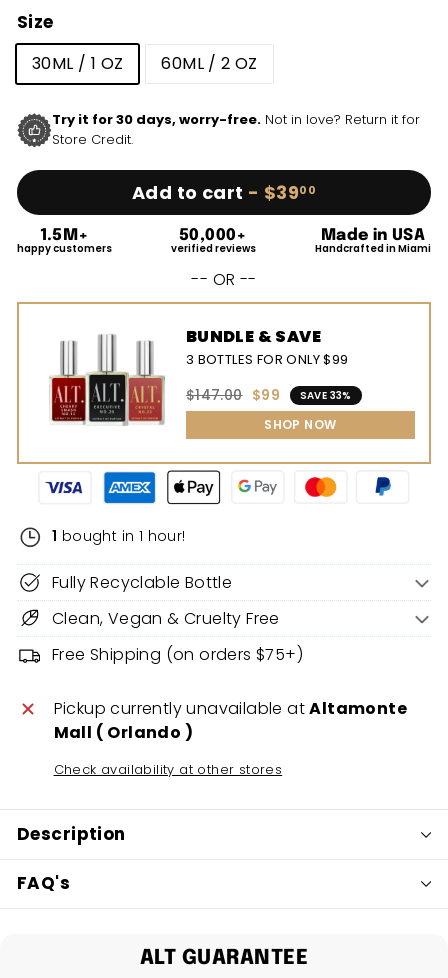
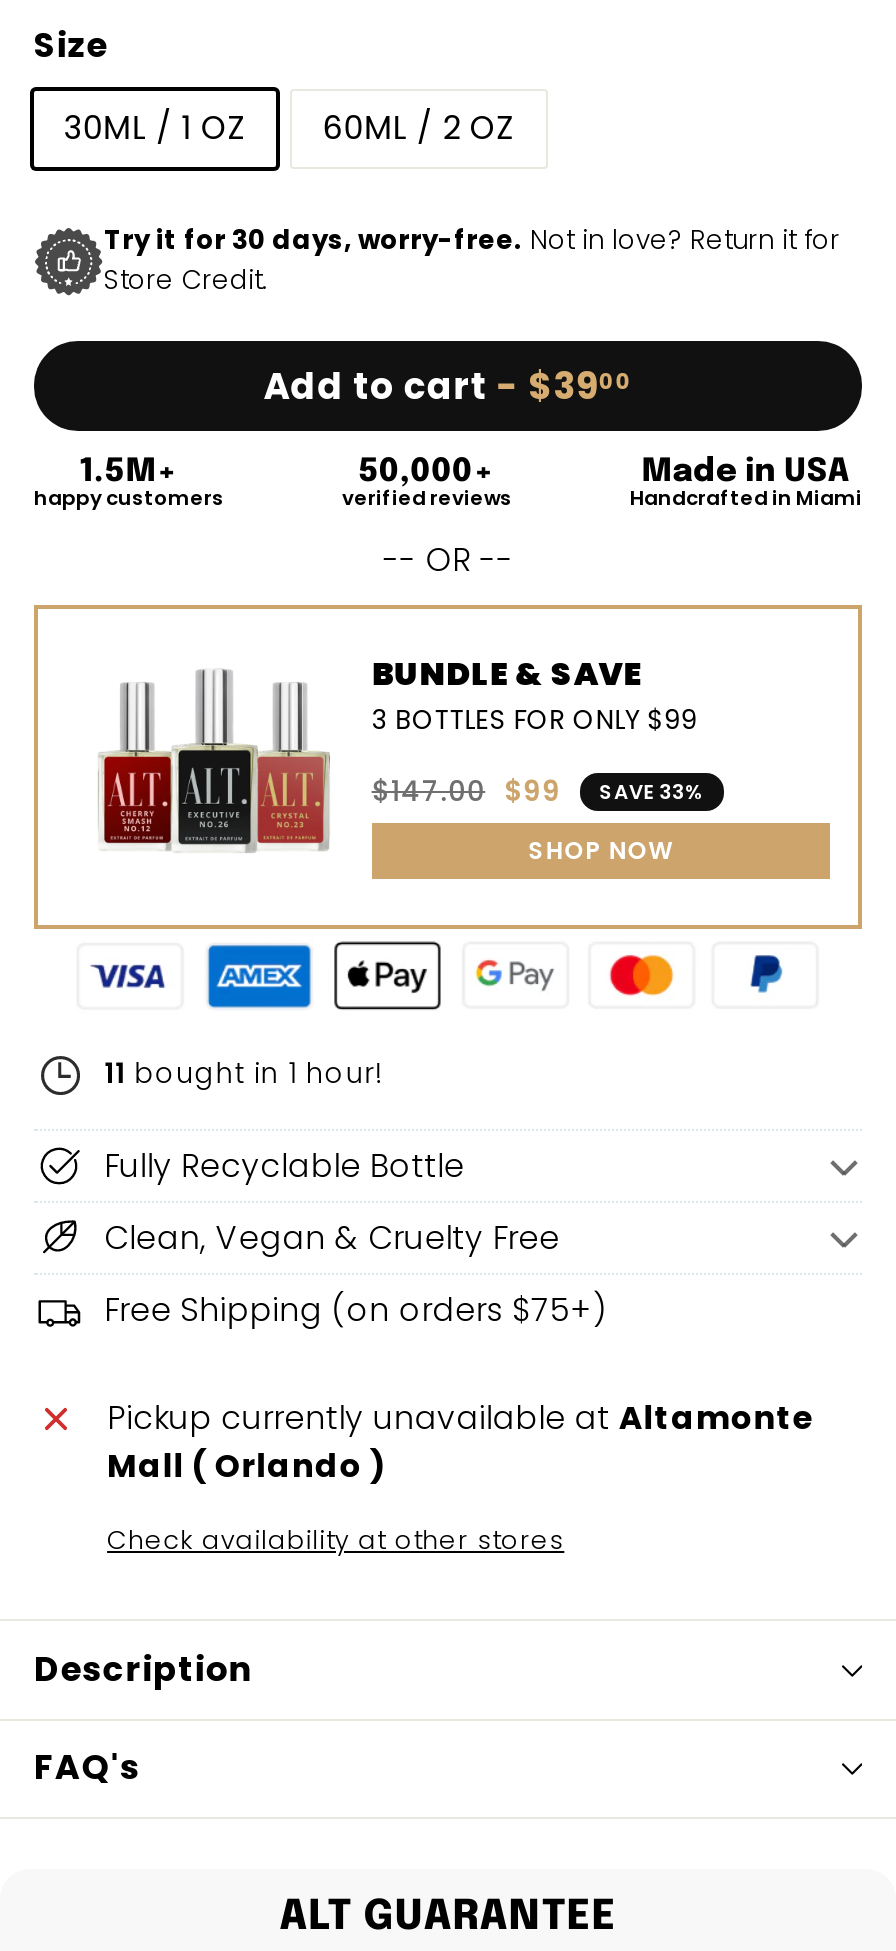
[52,526,186,546] 1 bought in 1 hour! -> [104,1053,382,1093] 11 bought in 1 hour!

